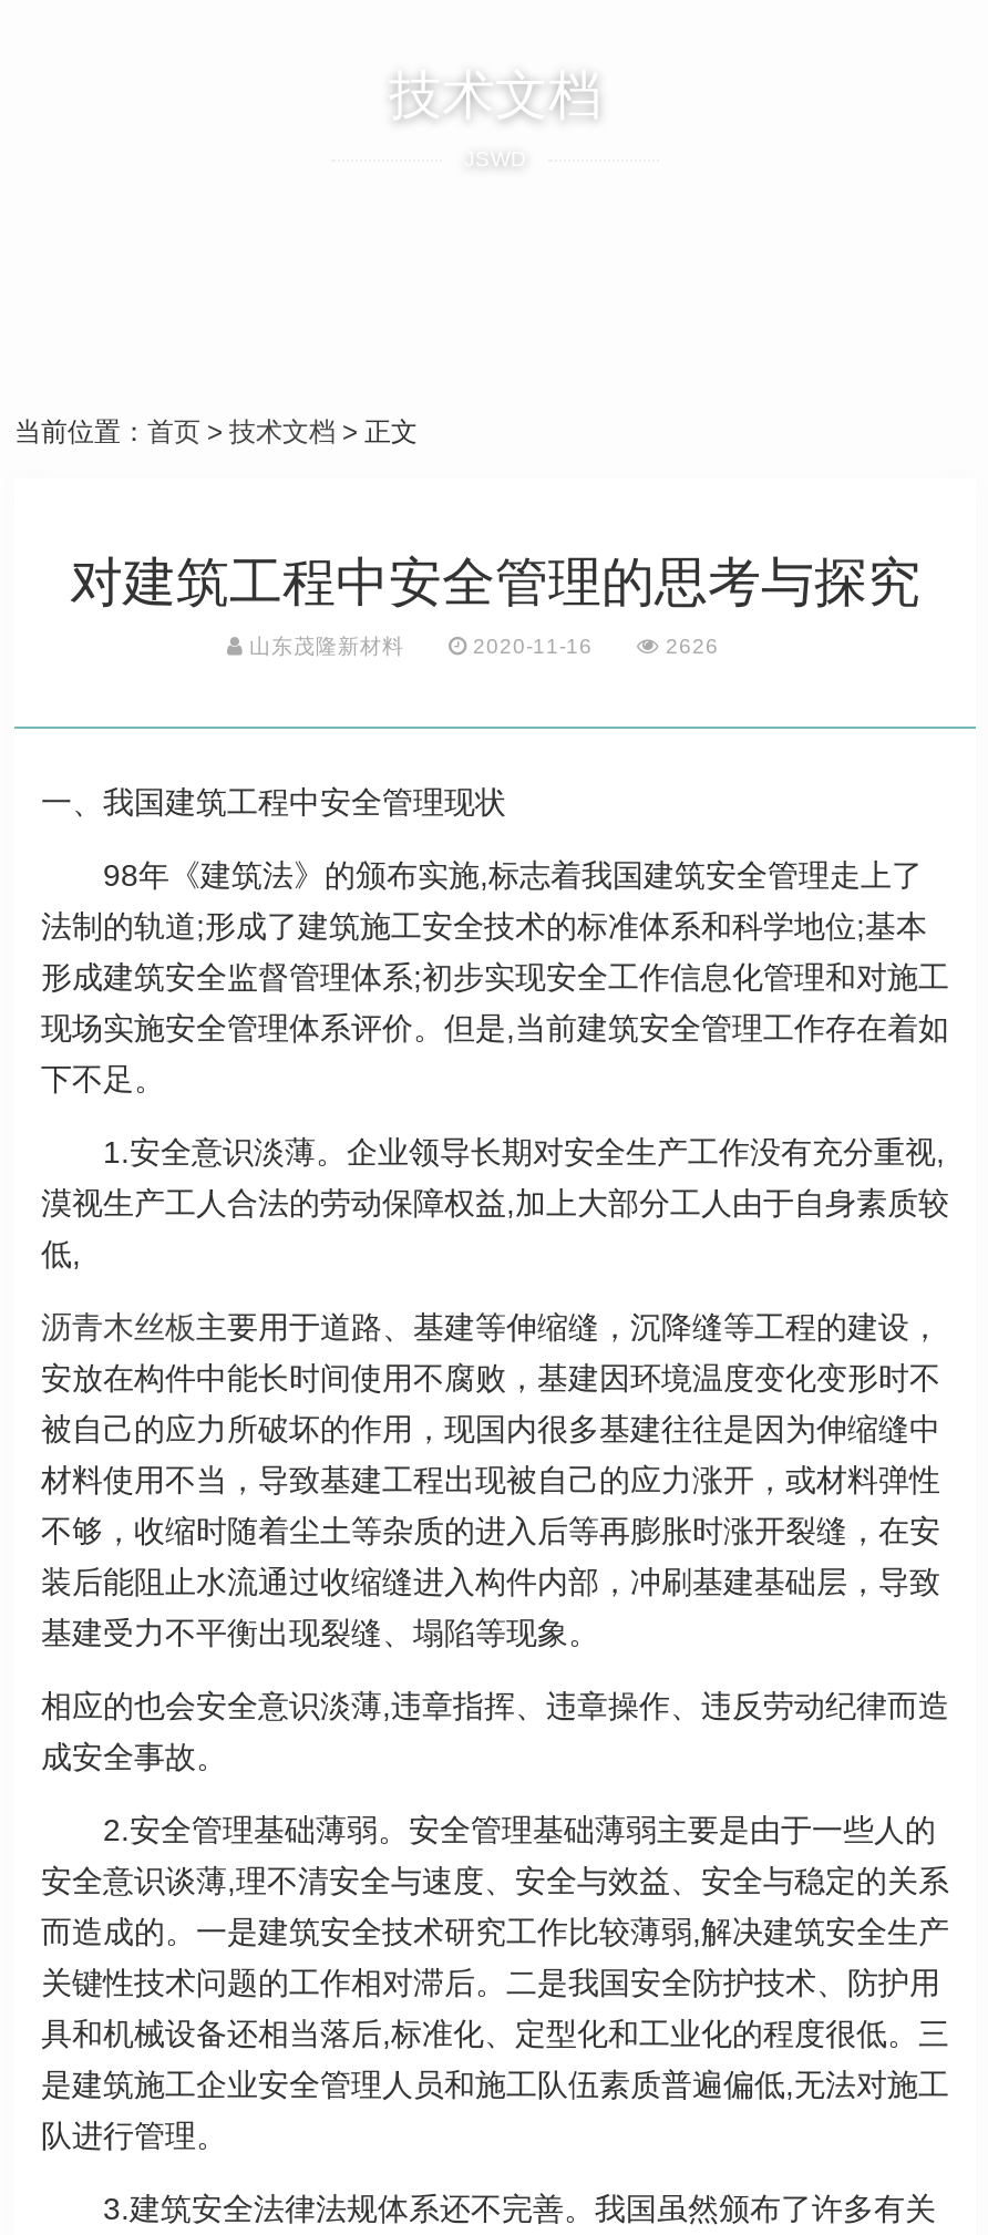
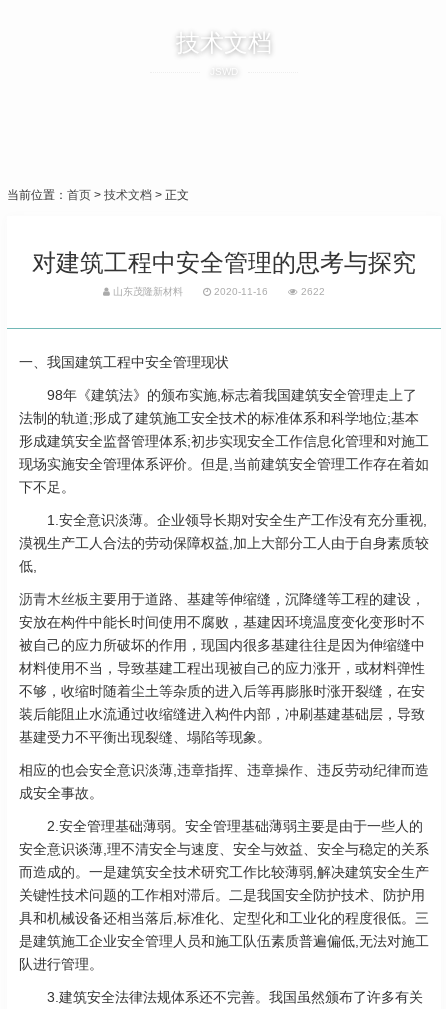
[659,634,719,659] 2626 -> [298,286,325,297] 2622

